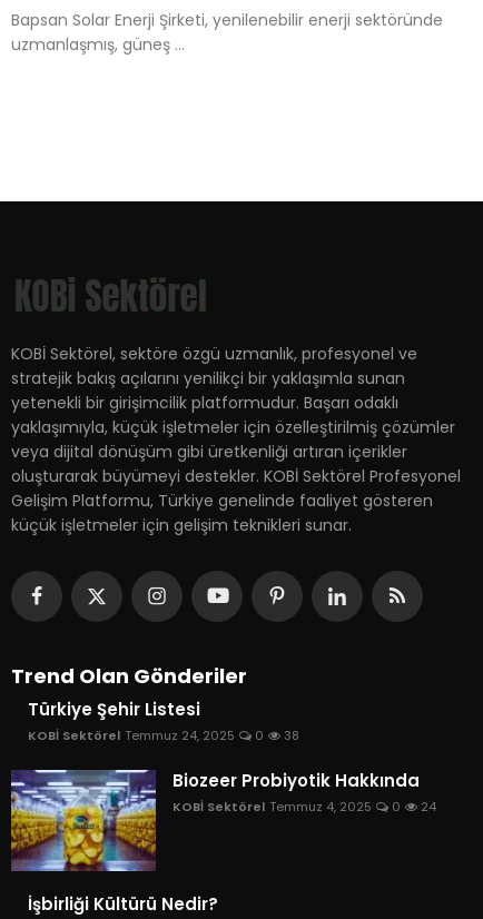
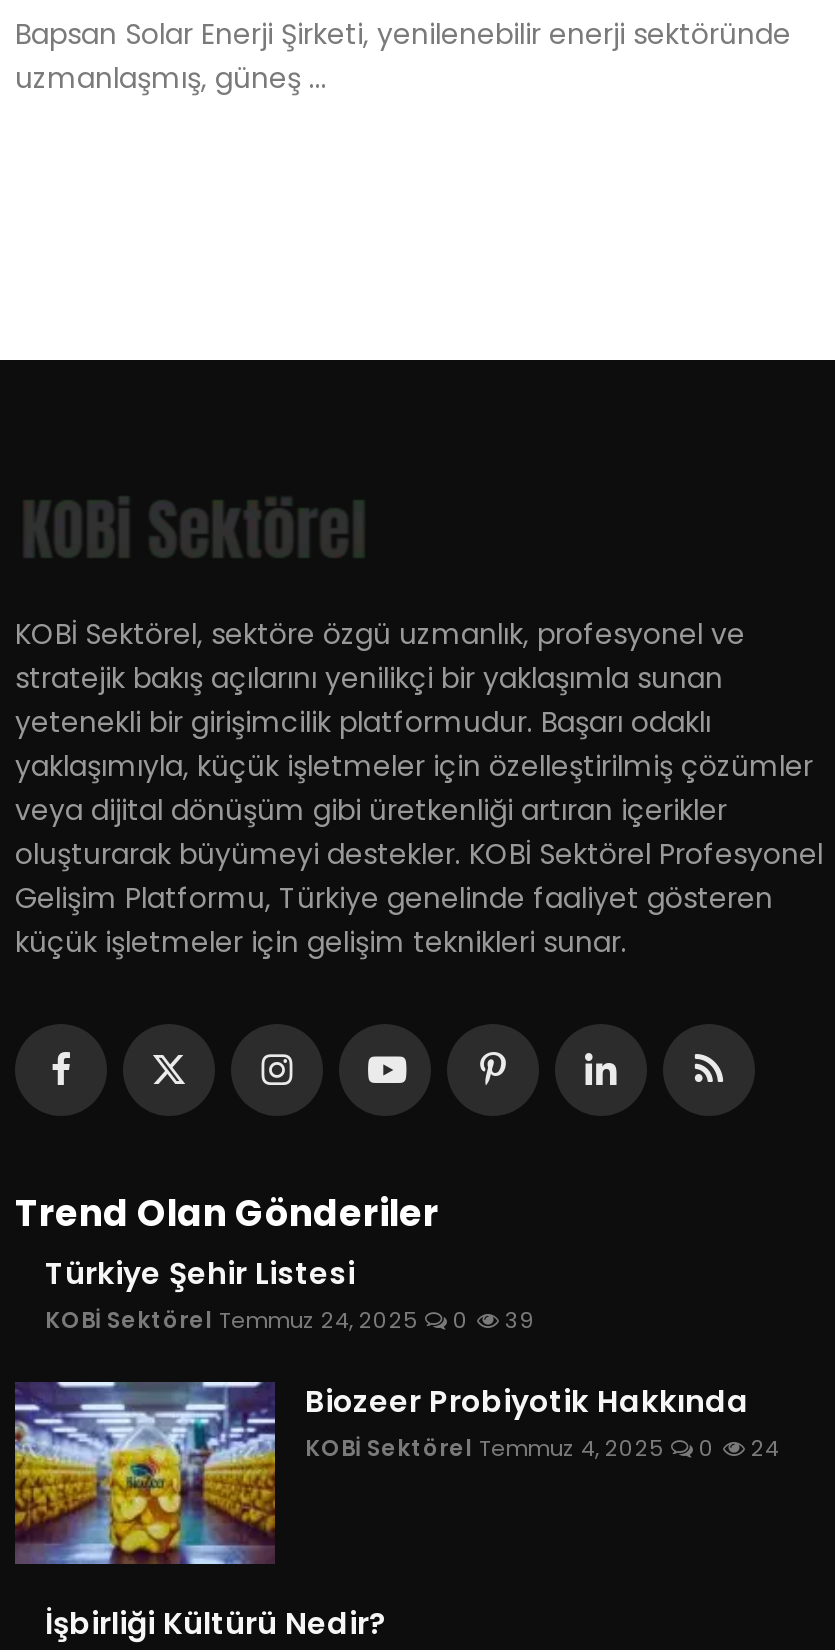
[28,726,299,744] KOBİ Sektörel Temmuz 24, 2025 0 38 -> [45,1304,533,1336] KOBİ Sektörel Temmuz 24, 2025 0 39

